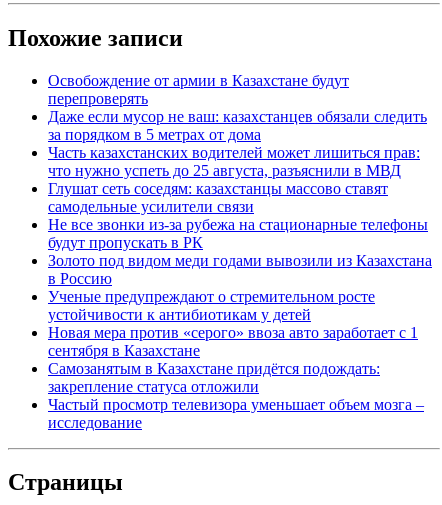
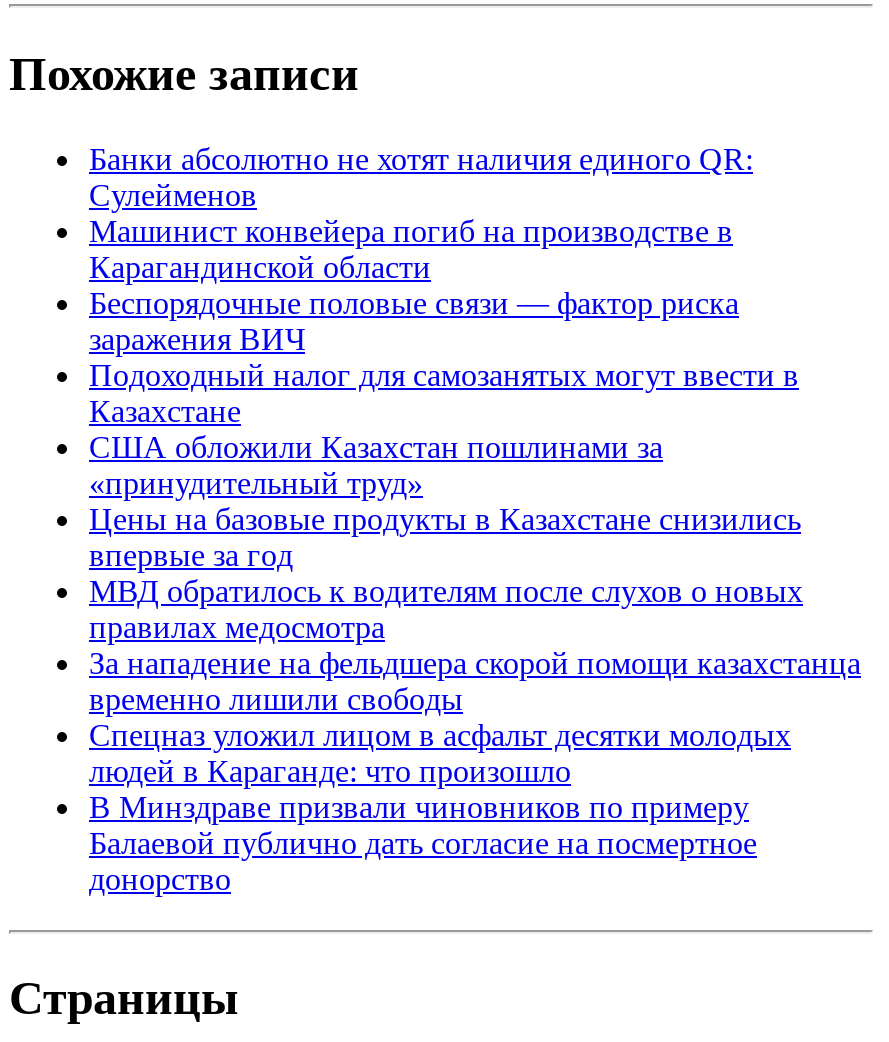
[48,72,432,431] Освобождение от армии в Казахстане будут | перепроверять | Даже если мусор не ваш: казахстанцев обязали следить | за порядком в 5 метрах от дома | Часть казахстанских водителей может лишиться прав: | что нужно успеть до 25 августа, разъяснили в МВД | Глушат сеть соседям: казахстанцы массово ставят | самодельные усилители связи | Не все звонки из-за рубежа на стационарные телефоны | будут пропускать в РК | Золото под видом меди годами вывозили из Казахстана | в Россию | Ученые предупреждают о стремительном росте | устойчивости к антибиотикам у детей | Новая мера против «серого» ввоза авто заработает с 1 | сентября в Казахстане | Самозанятым в Казахстане придётся подождать: | закрепление статуса отложили | Частый просмотр телевизора уменьшает объем мозга – | исследование -> [89,141,861,895] Банки абсолютно не хотят наличия единого QR: | Сулейменов | Машинист конвейера погиб на производстве в | Карагандинской области | Беспорядочные половые связи — фактор риска | заражения ВИЧ | Подоходный налог для самозанятых могут ввести в | Казахстане | США обложили Казахстан пошлинами за | «принудительный труд» | Цены на базовые продукты в Казахстане снизились | впервые за год | МВД обратилось к водителям после слухов о новых | правилах медосмотра | За нападение на фельдшера скорой помощи казахстанца | временно лишили свободы | Спецназ уложил лицом в асфальт десятки молодых | людей в Караганде: что произошло | В Минздраве призвали чиновников по примеру | Балаевой публично дать согласие на посмертное | донорство

